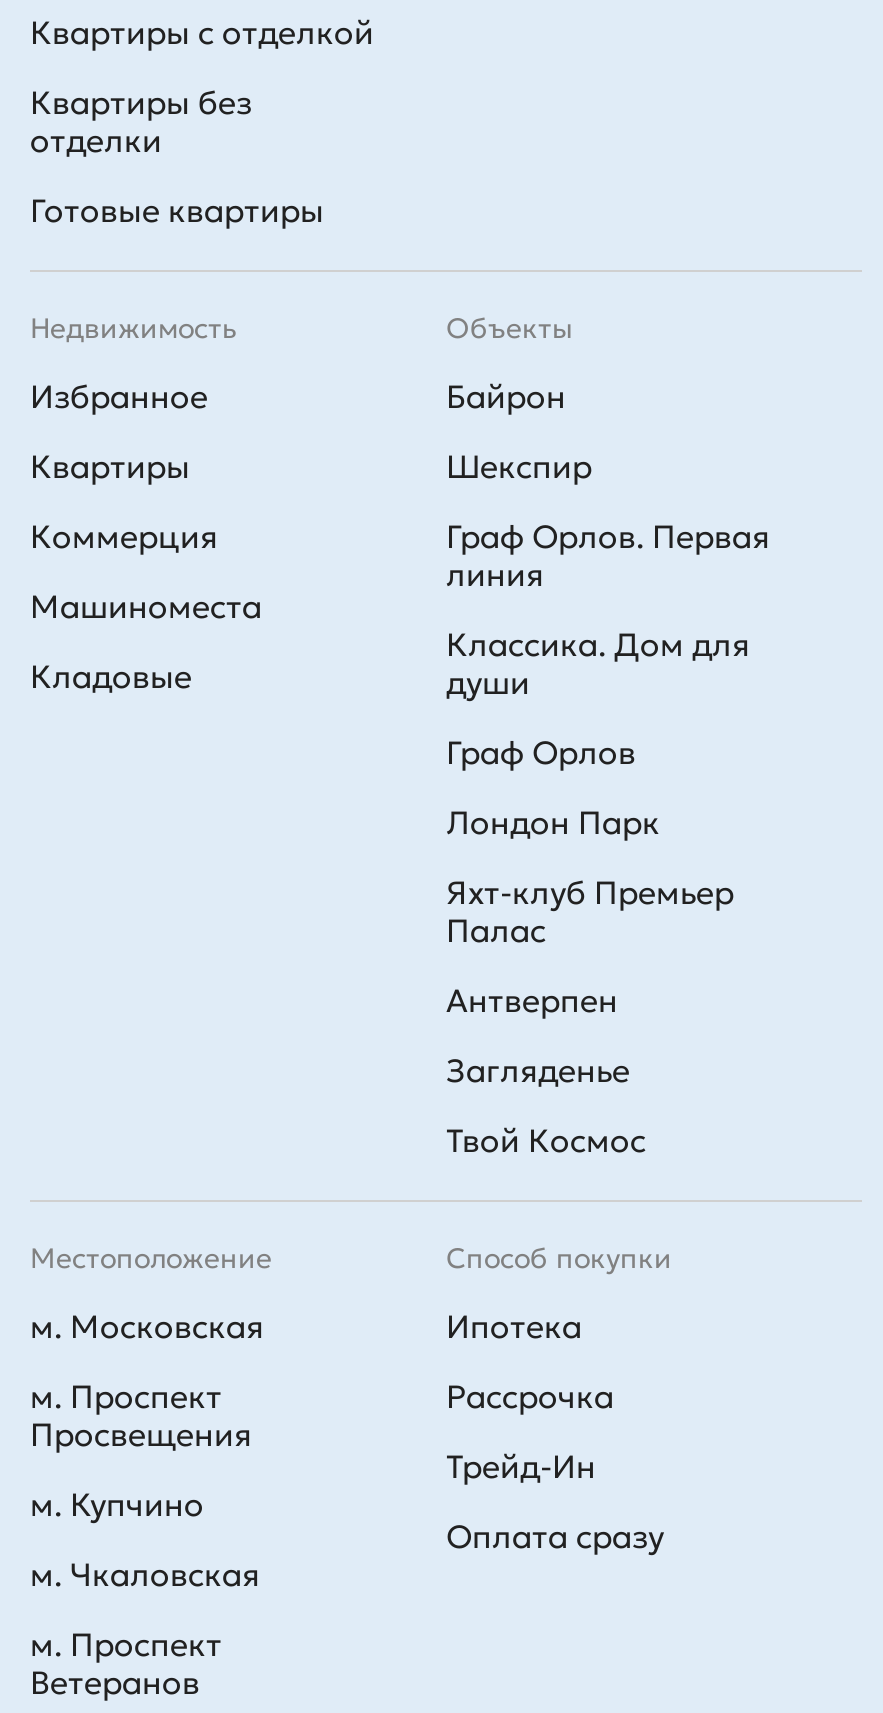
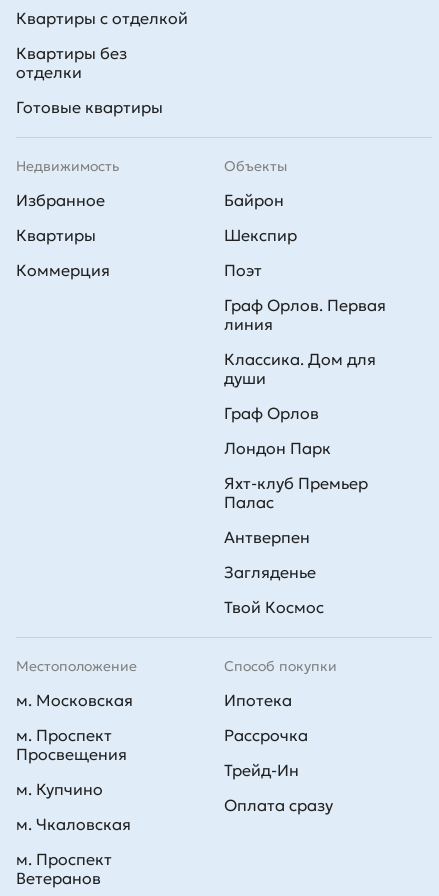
none -> [224,260,262,280] Поэт
[30,586,262,696] Машиноместа | Кладовые -> none

